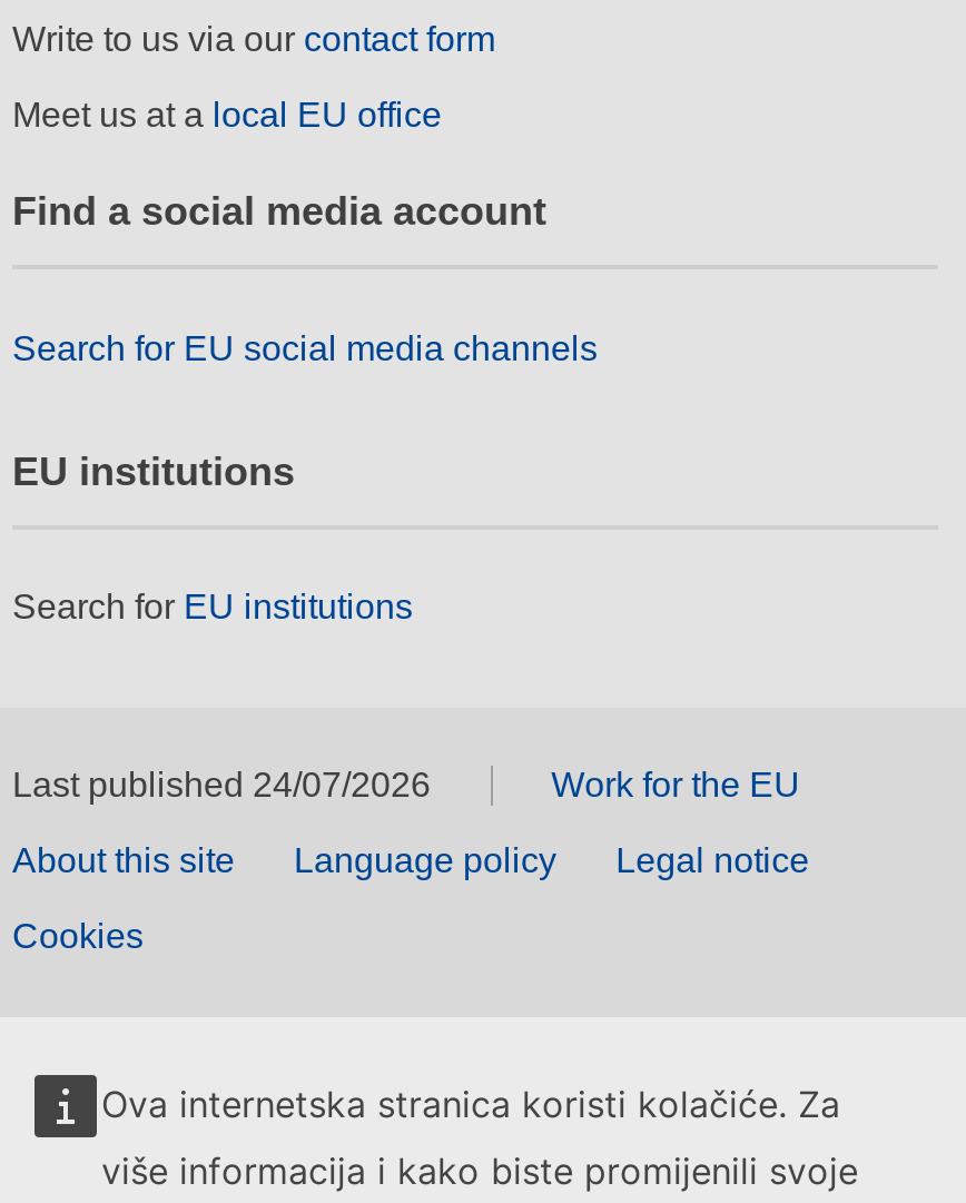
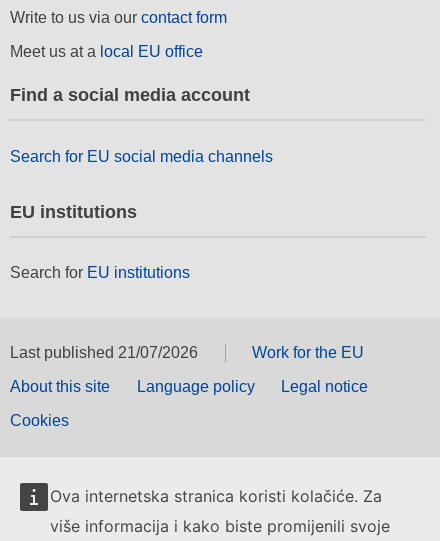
[12,767,431,805] Last published 24/07/2026 -> [10,344,198,361] Last published 21/07/2026

